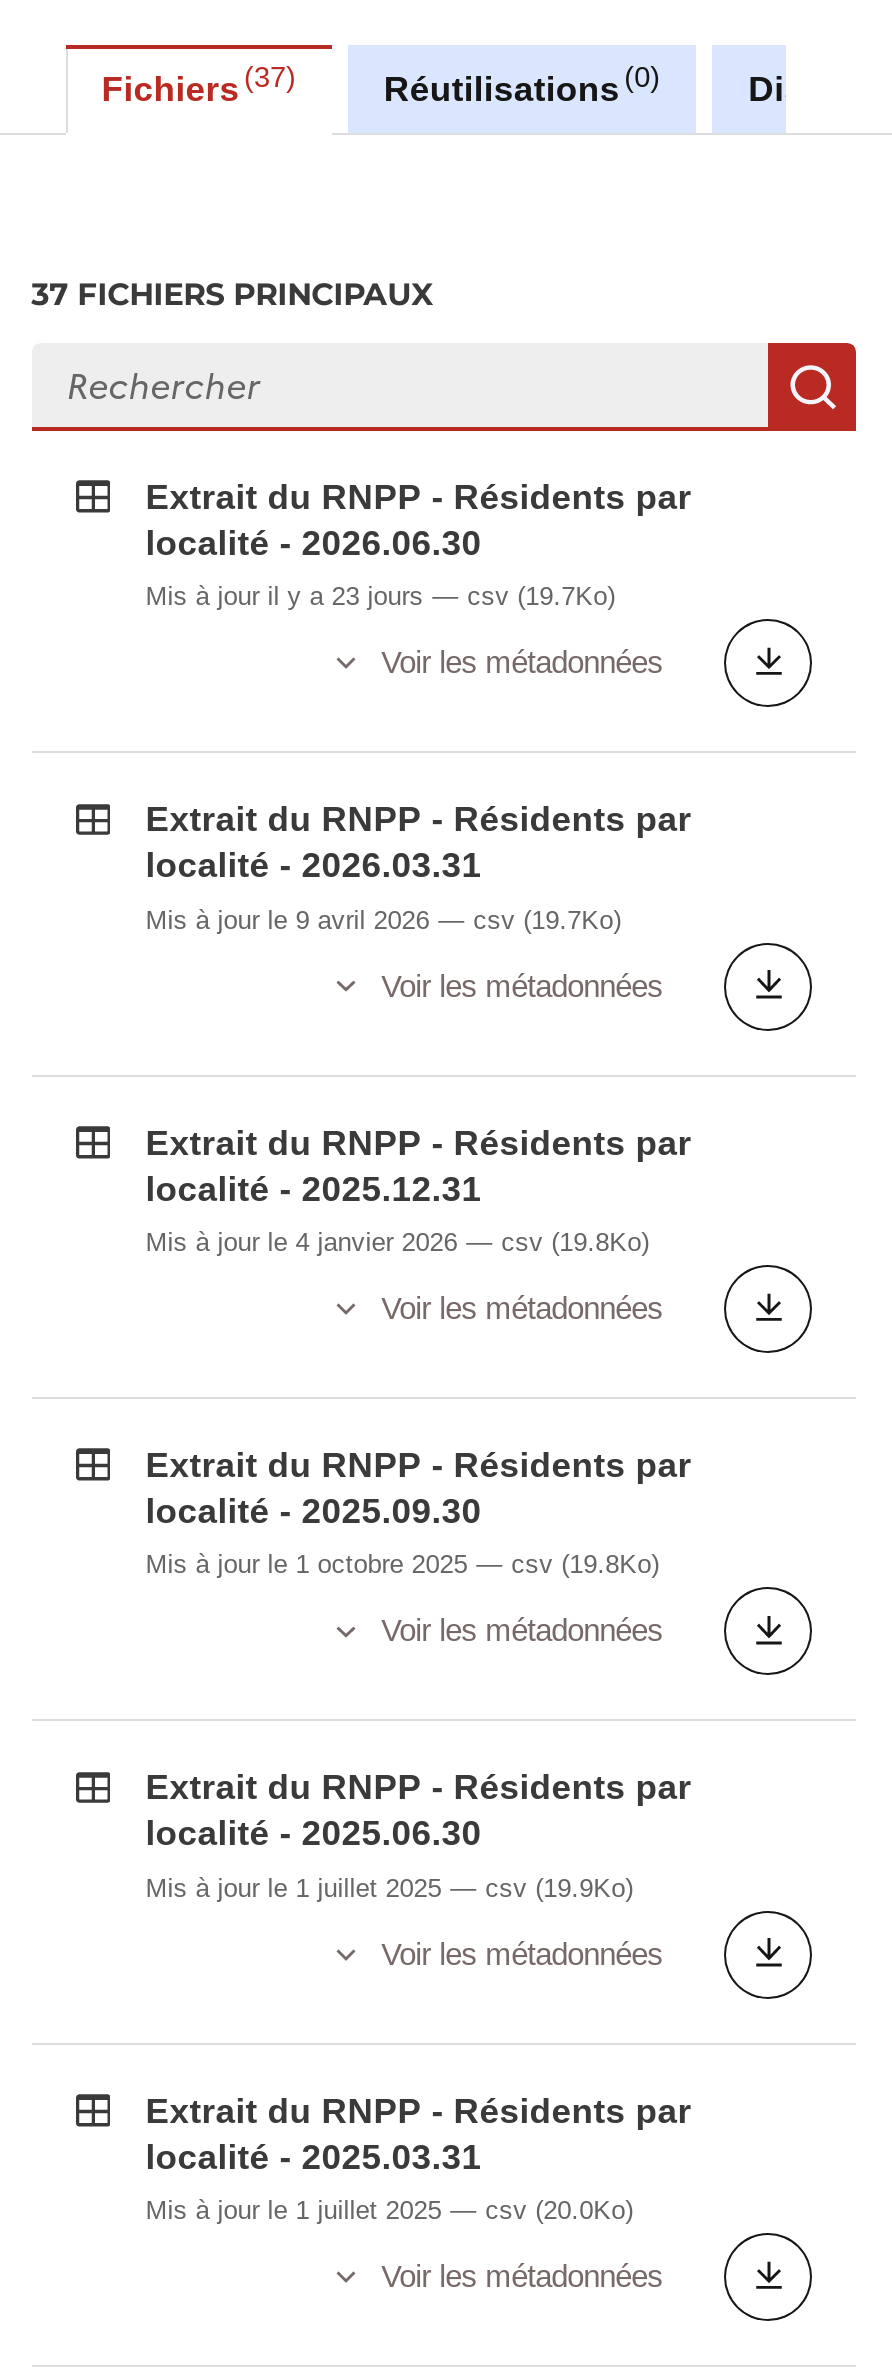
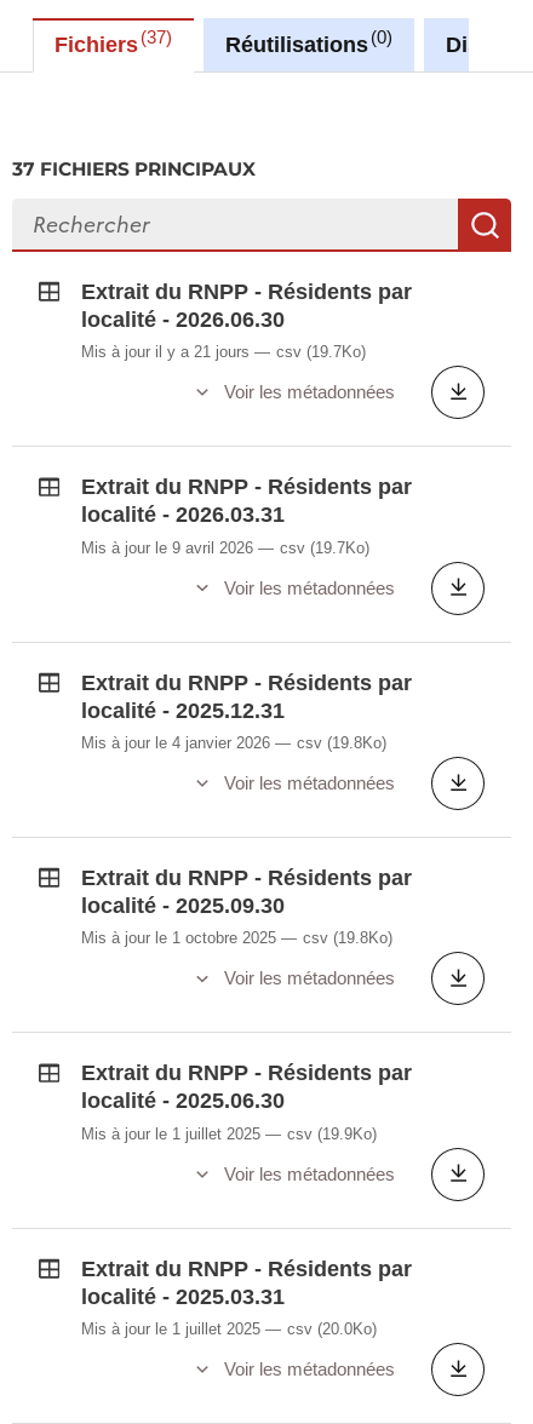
[146,581,424,611] Mis à jour il y a 23 jours -> [81,343,249,361] Mis à jour il y a 21 jours

